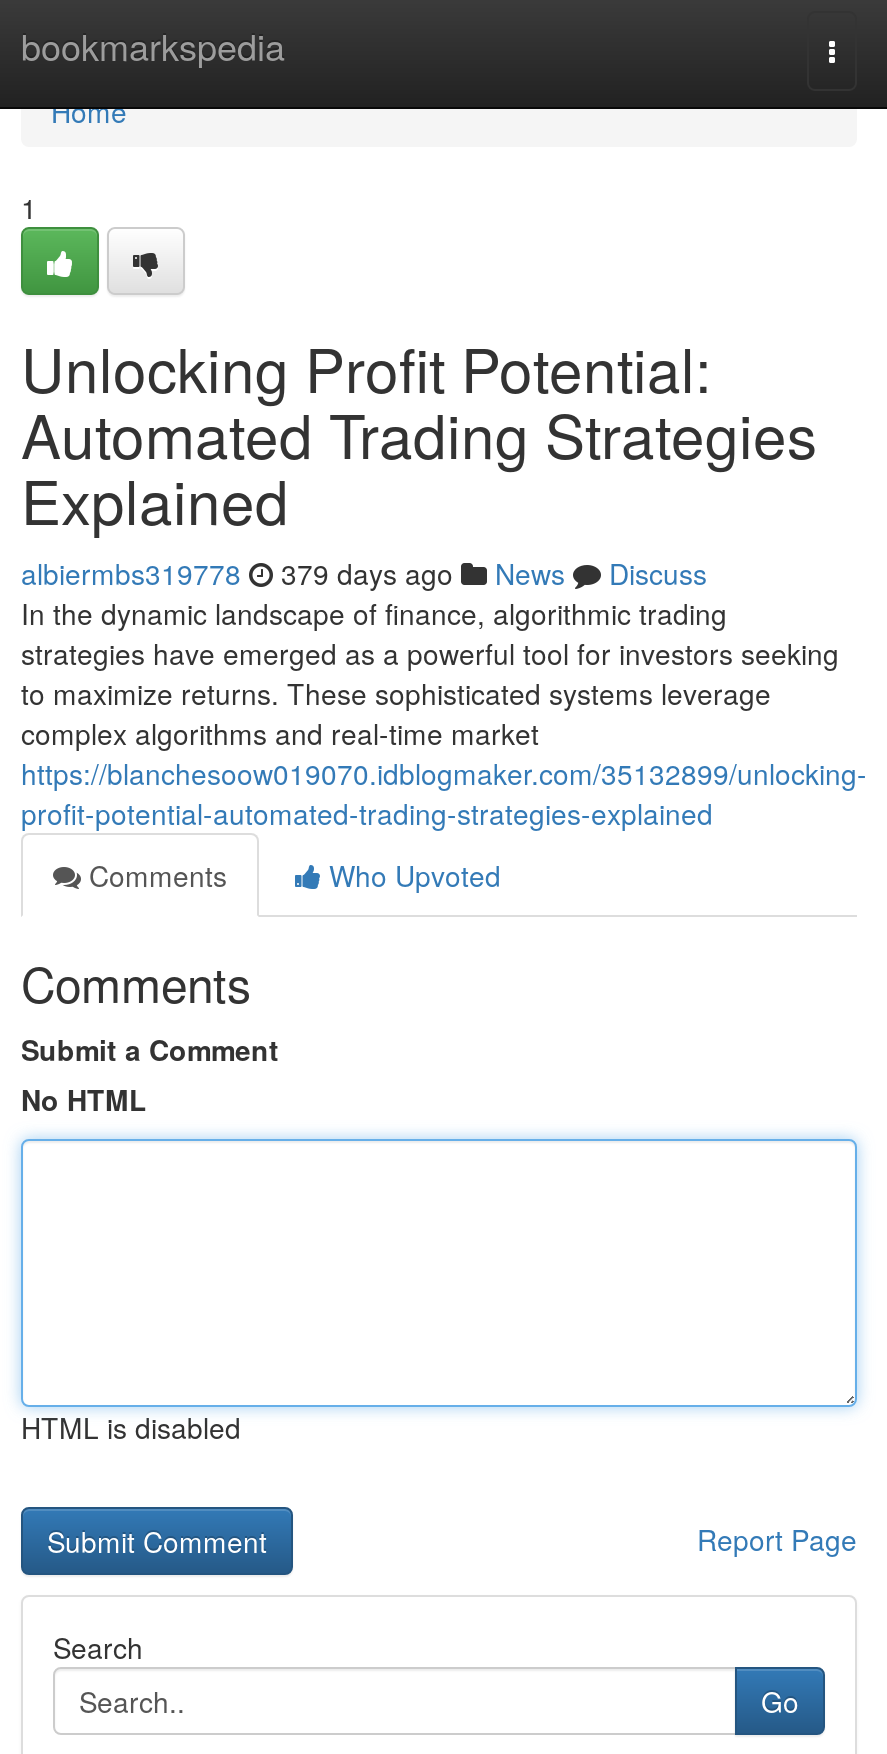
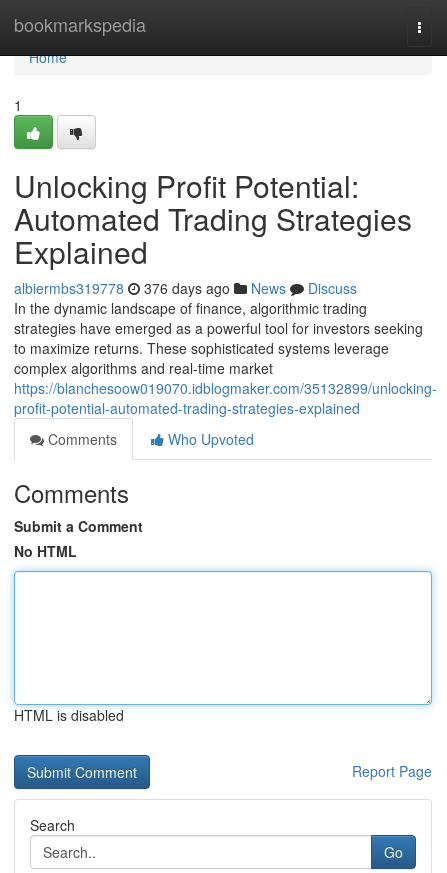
[21,553,707,593] albiermbs319778 379 days ago News Discuss -> [14,278,357,298] albiermbs319778 376 days ago News Discuss

